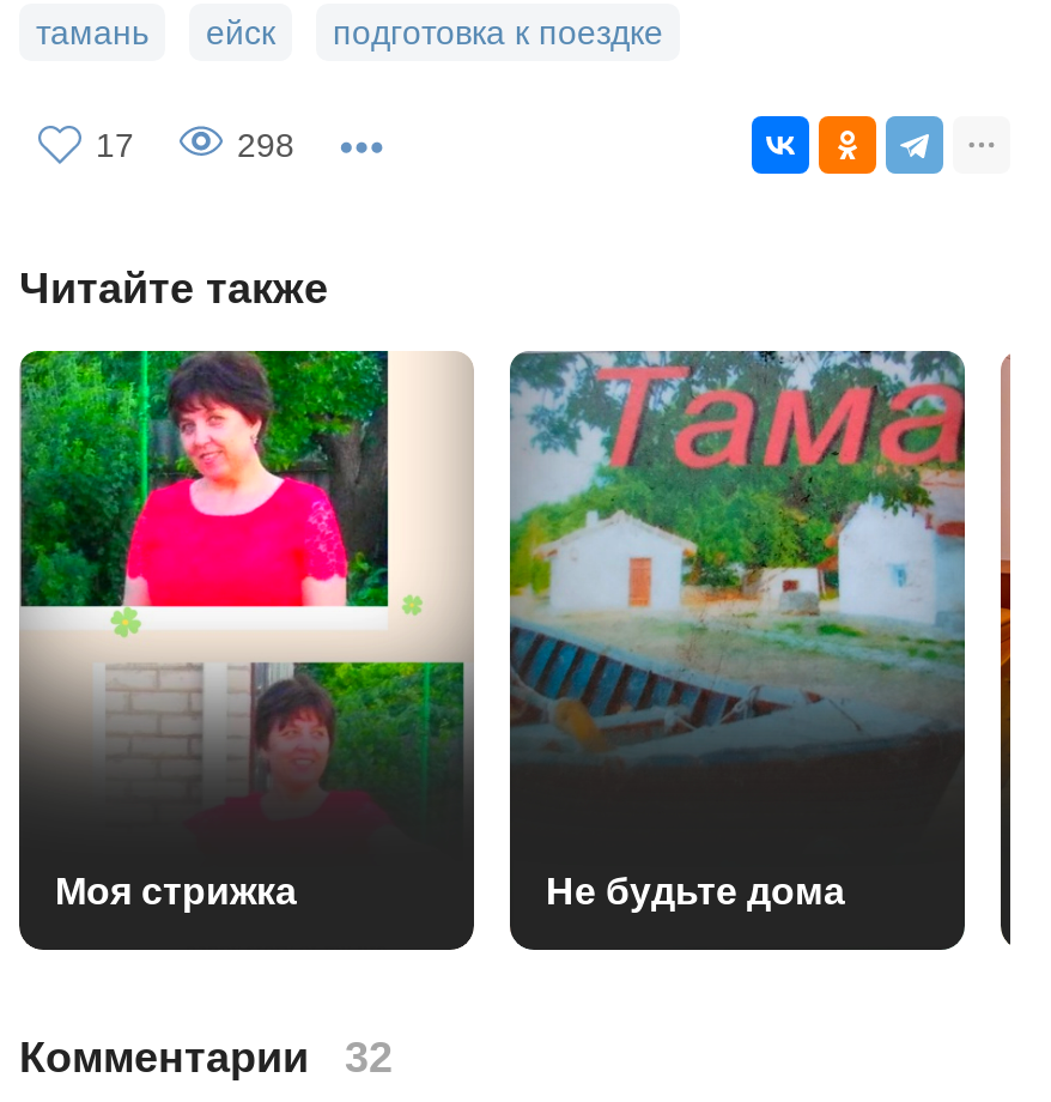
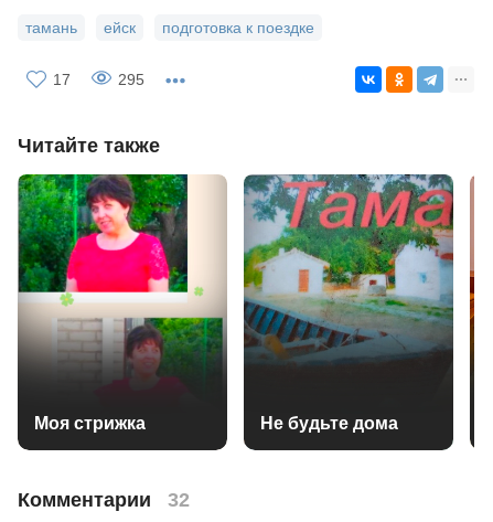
[237,128,294,166] 298 -> [118,72,144,89] 295

